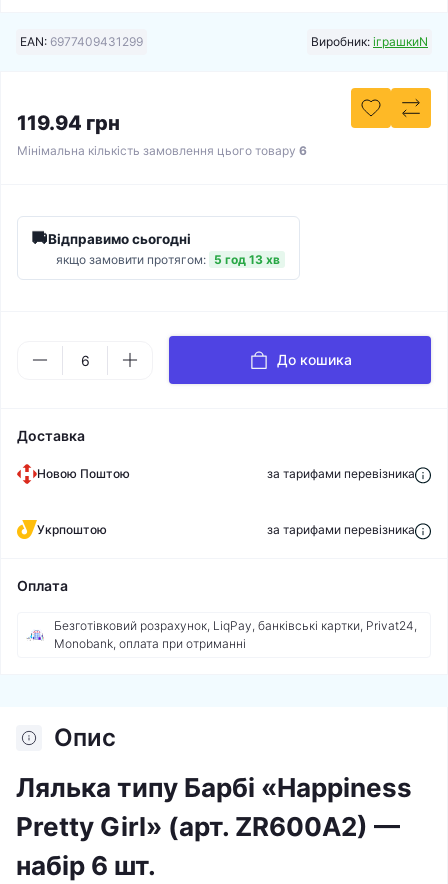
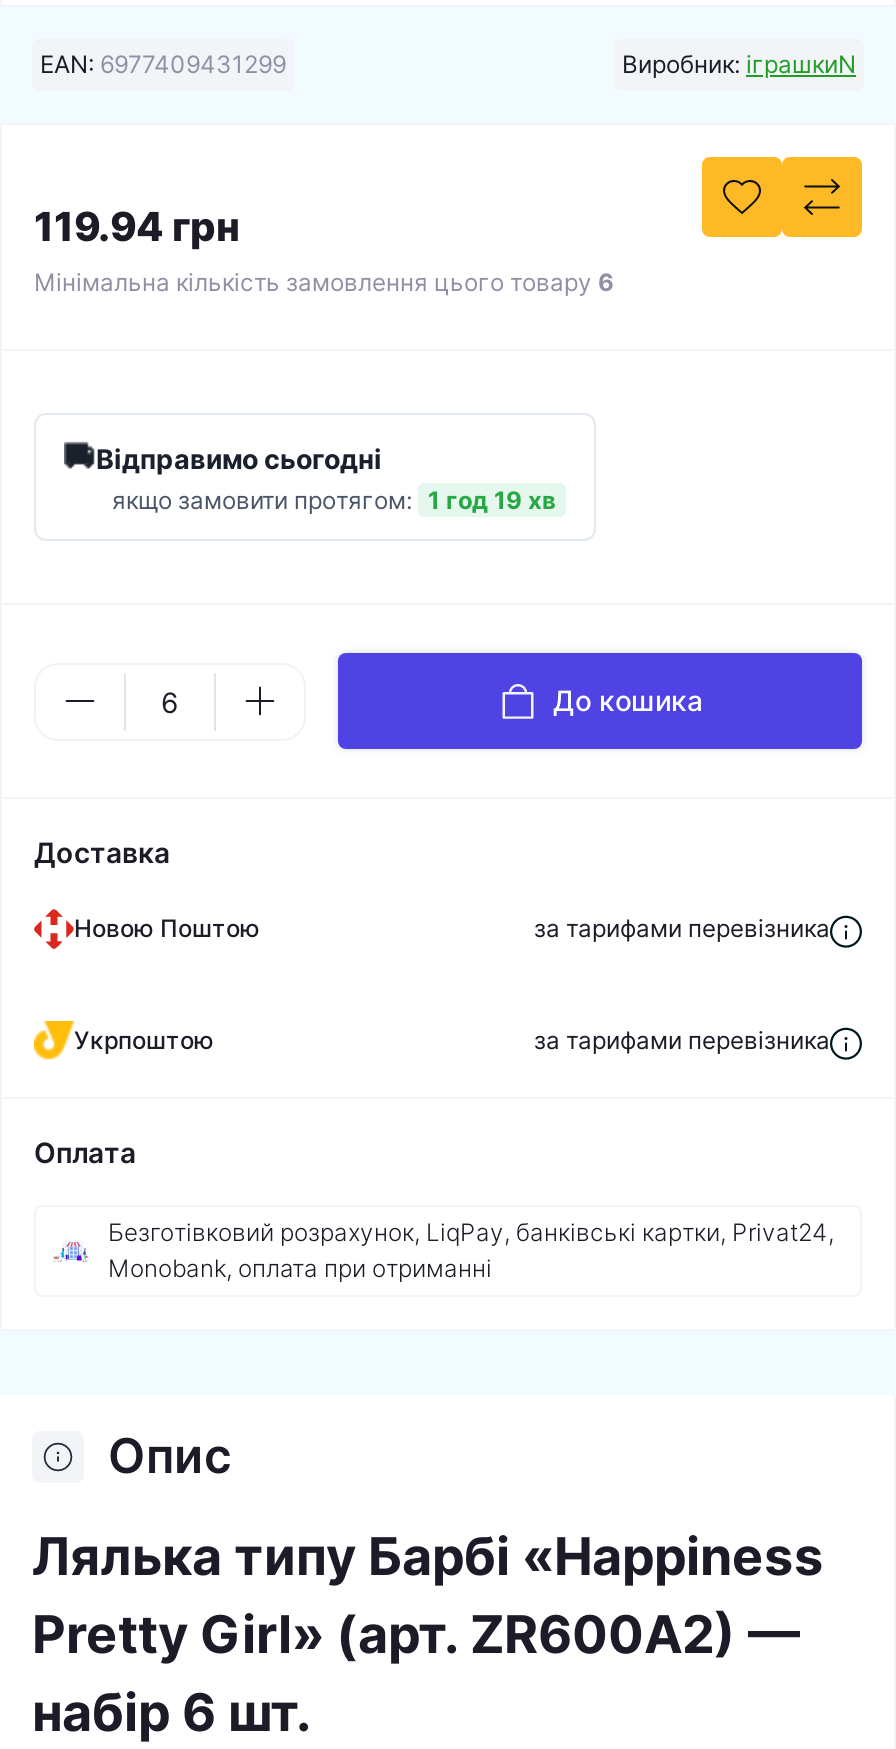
[56,252,280,267] якщо замовити протягом: 5 год 13 хв -> [112,485,556,515] якщо замовити протягом: 1 год 19 хв

